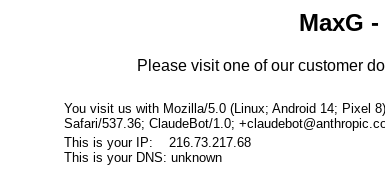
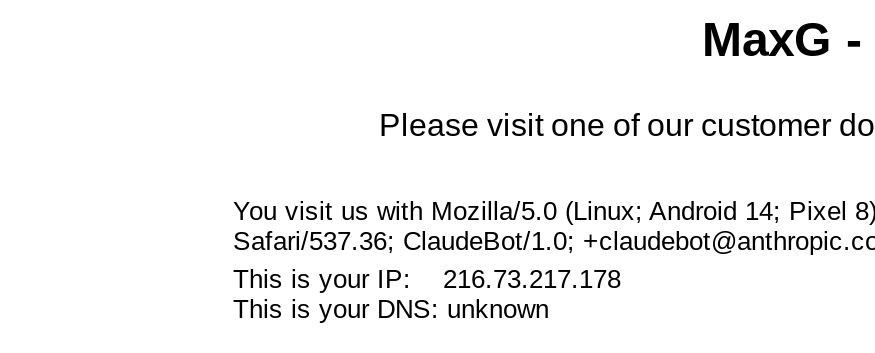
[64,135,251,150] This is your IP: 216.73.217.68 -> [233,264,621,294] This is your IP: 216.73.217.178

